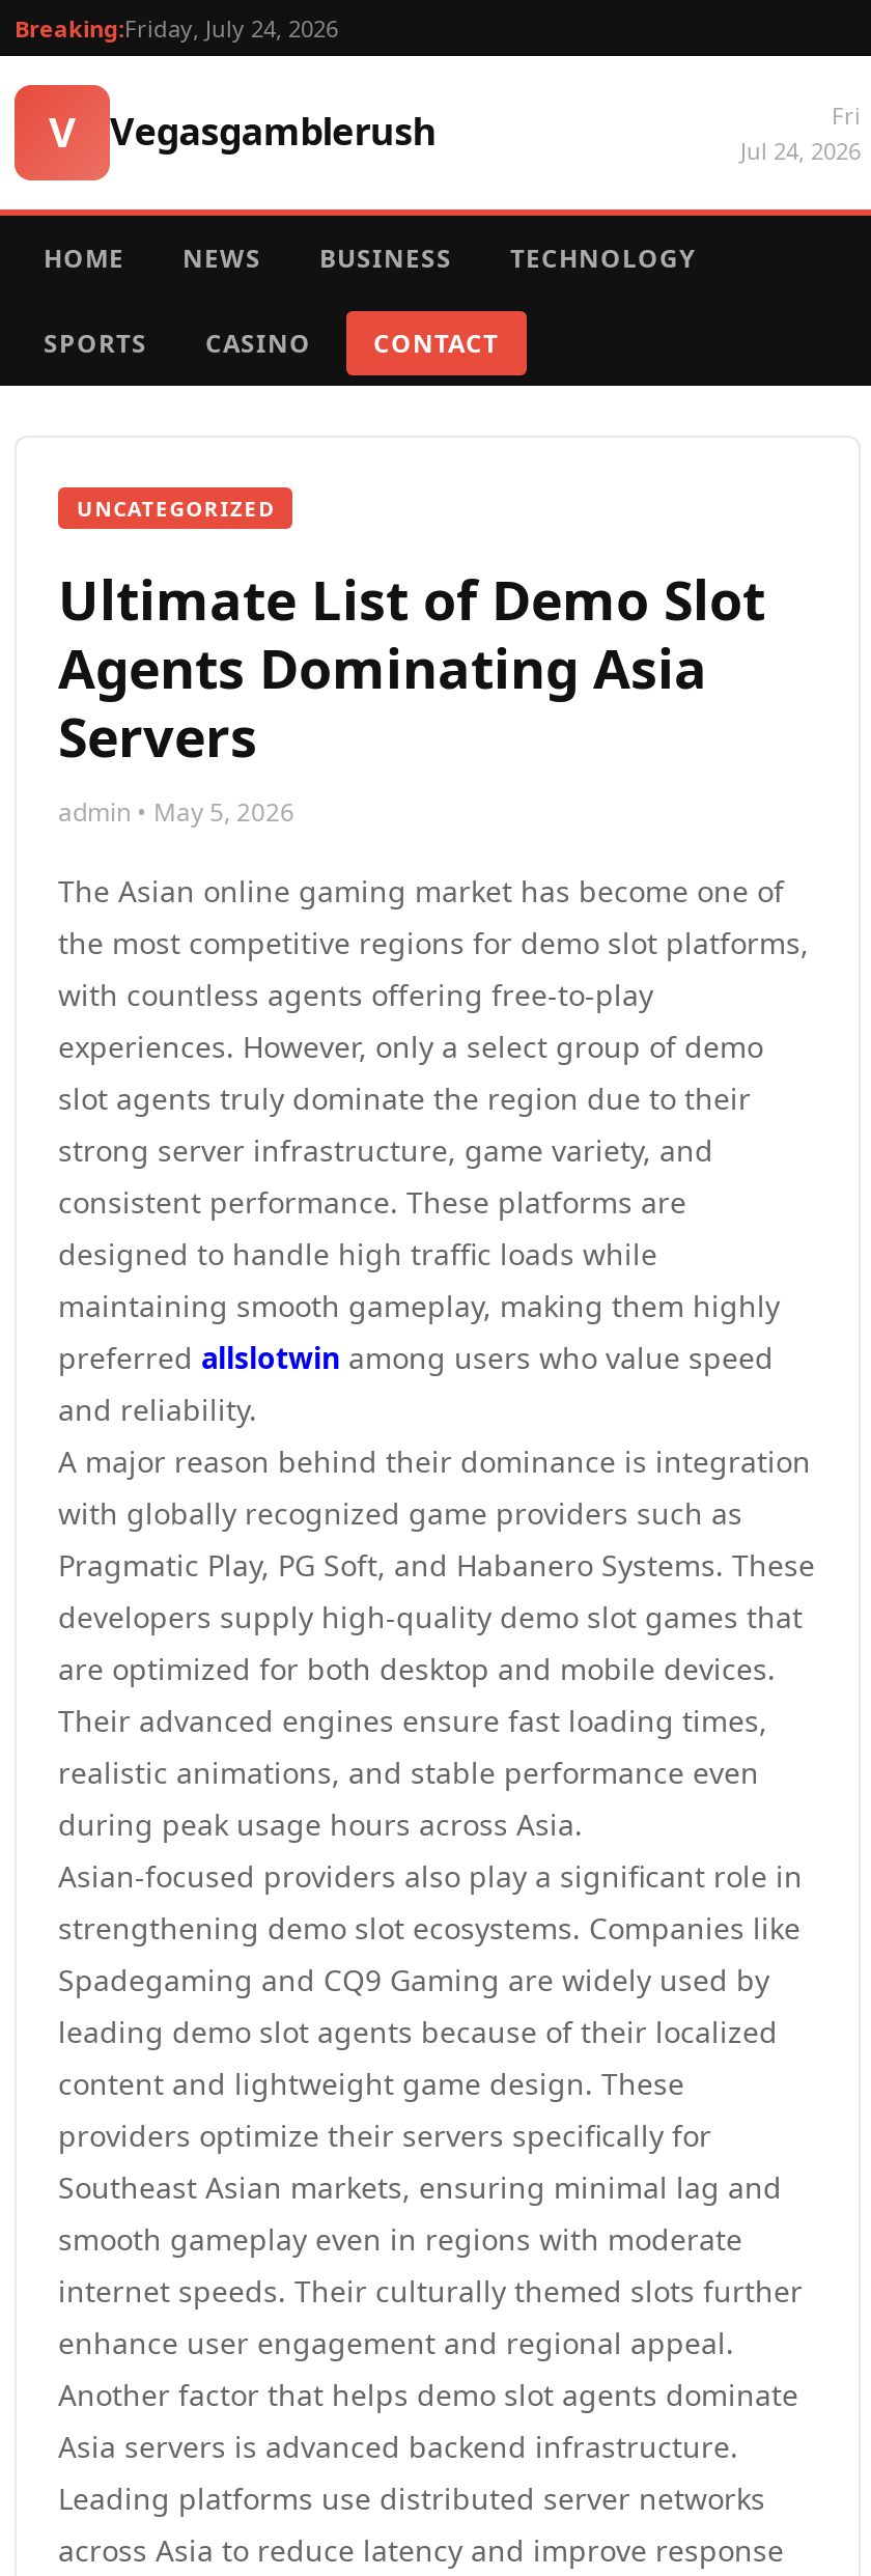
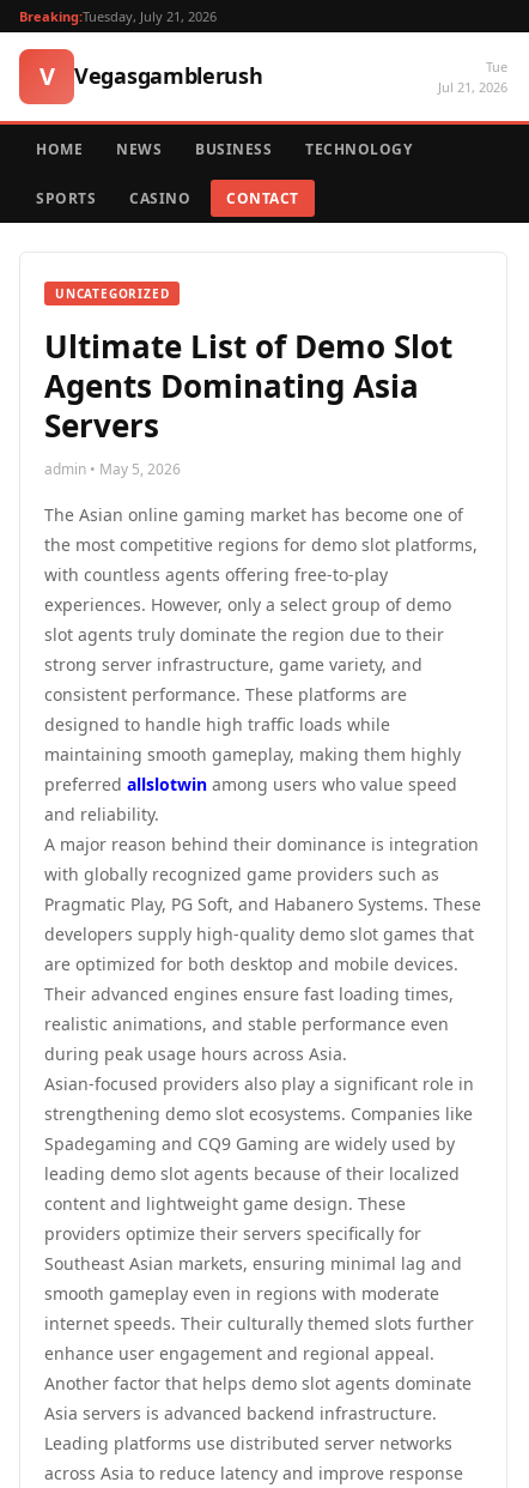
[15,12,338,44] Breaking:Friday, July 24, 2026 -> [19,7,217,25] Breaking:Tuesday, July 21, 2026
[740,100,861,166] Fri | Jul 24, 2026 -> [438,58,507,96] Tue | Jul 21, 2026

